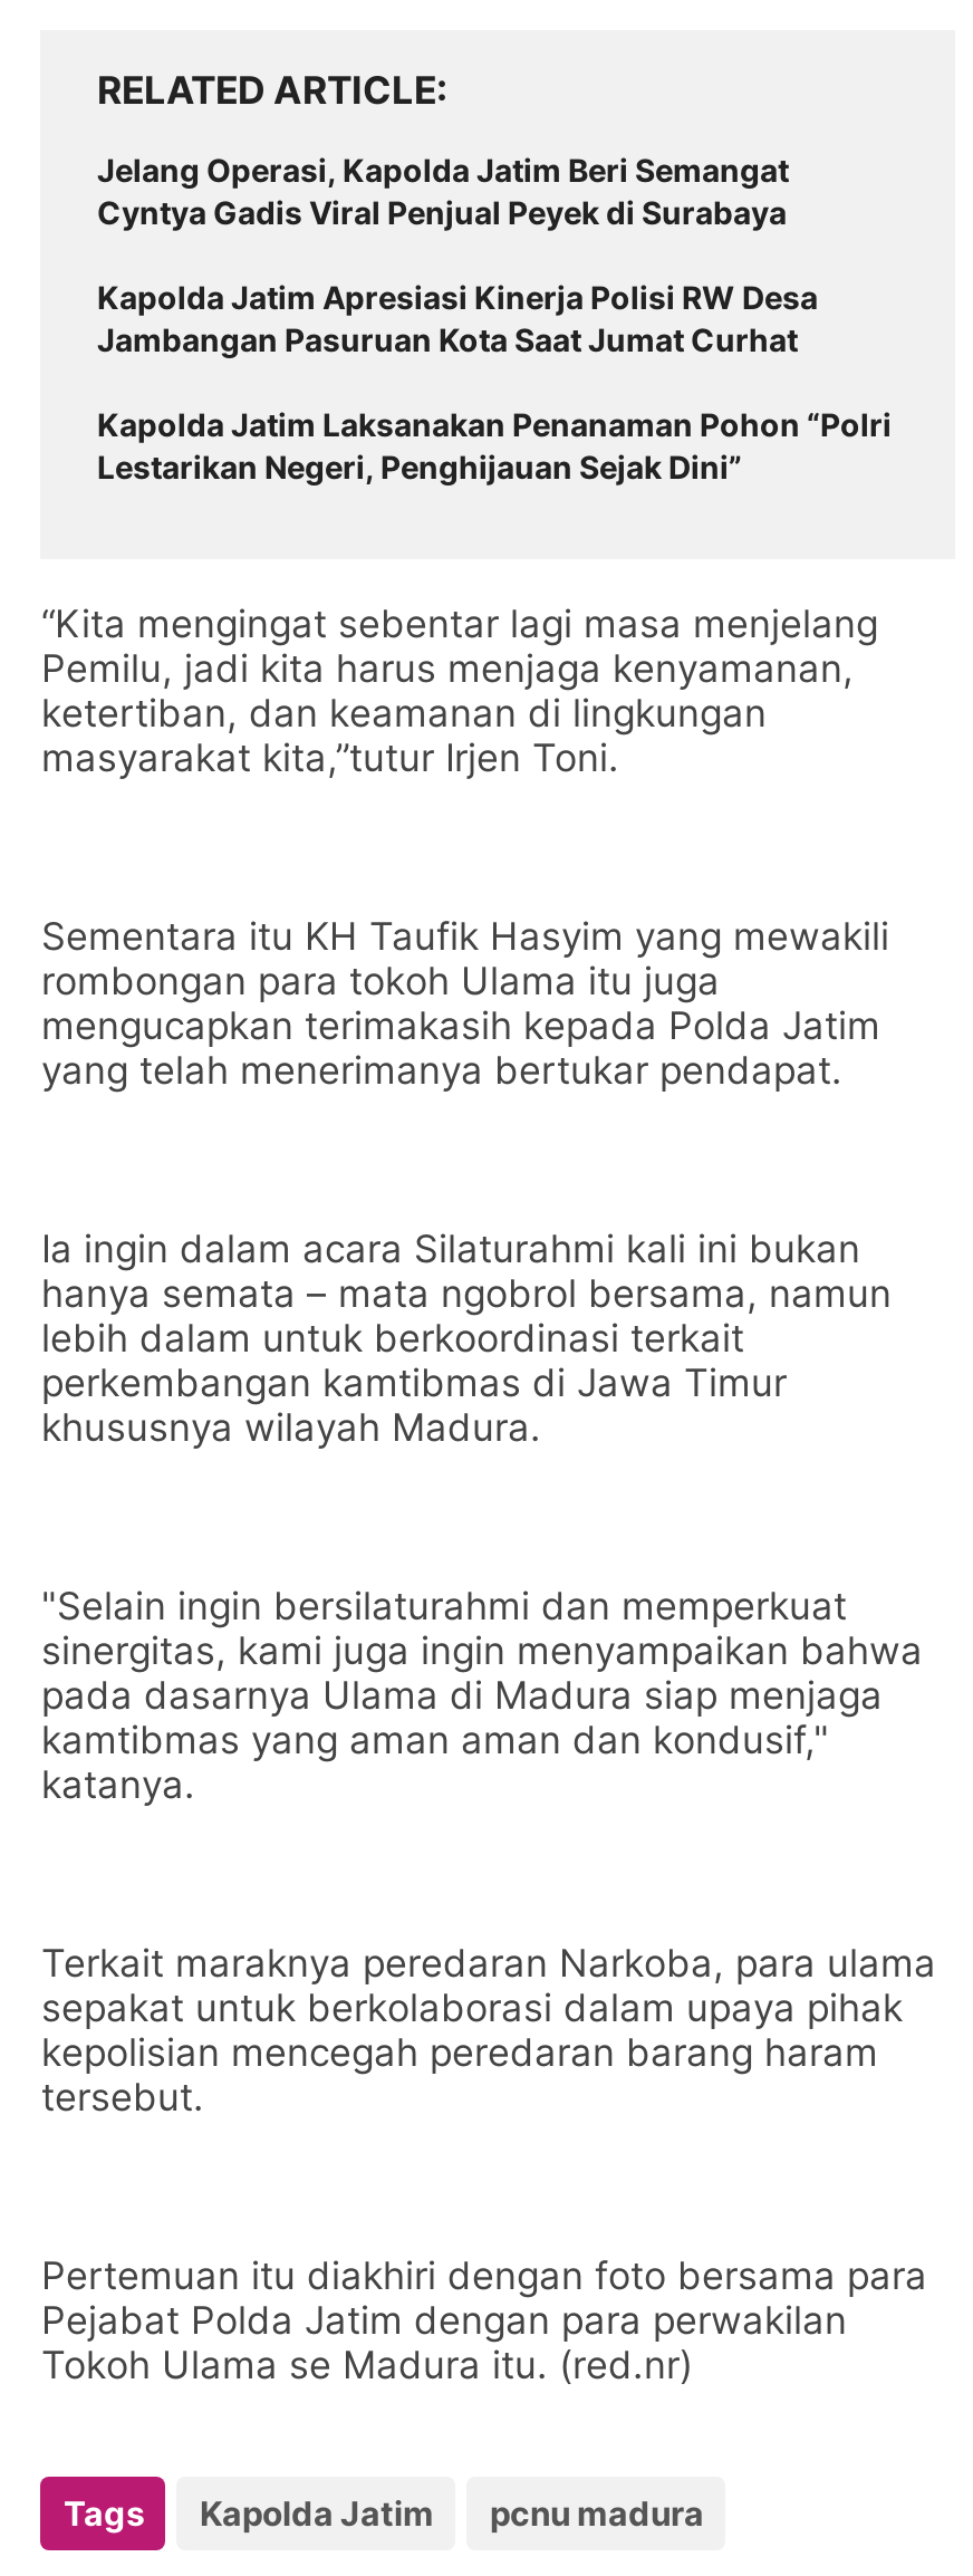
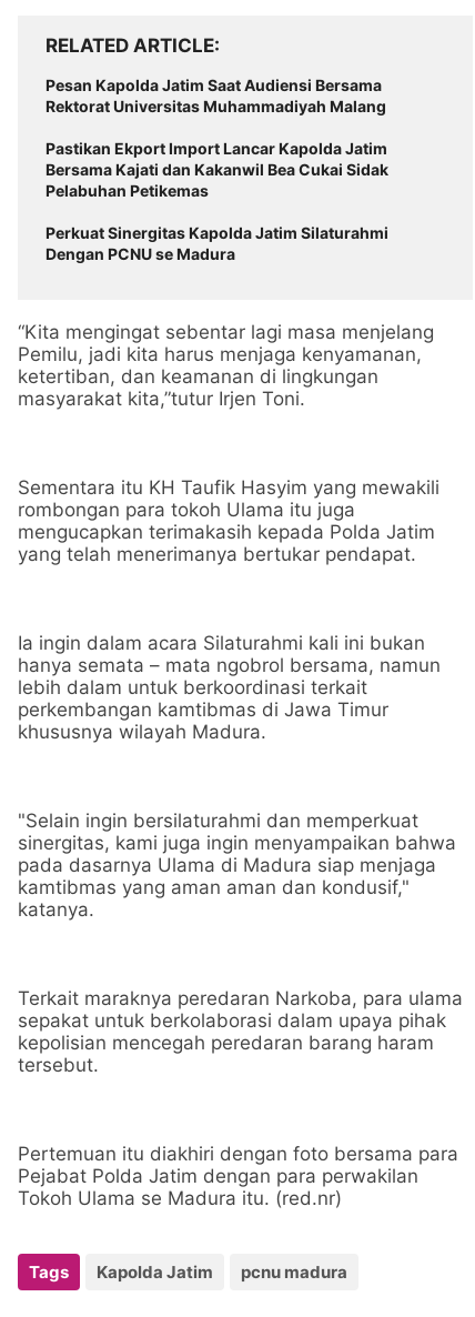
[97,152,789,232] Jelang Operasi, Kapolda Jatim Beri Semangat | Cyntya Gadis Viral Penjual Peyek di Surabaya -> [46,76,387,116] Pesan Kapolda Jatim Saat Audiensi Bersama | Rektorat Universitas Muhammadiyah Malang
[97,279,818,359] Kapolda Jatim Apresiasi Kinerja Polisi RW Desa | Jambangan Pasuruan Kota Saat Jumat Curhat -> [46,139,389,200] Pastikan Ekport Import Lancar Kapolda Jatim | Bersama Kajati dan Kakanwil Bea Cukai Sidak | Pelabuhan Petikemas
[97,406,892,486] Kapolda Jatim Laksanakan Penanaman Pohon “Polri | Lestarikan Negeri, Penghijauan Sejak Dini” -> [46,224,389,264] Perkuat Sinergitas Kapolda Jatim Silaturahmi | Dengan PCNU se Madura

